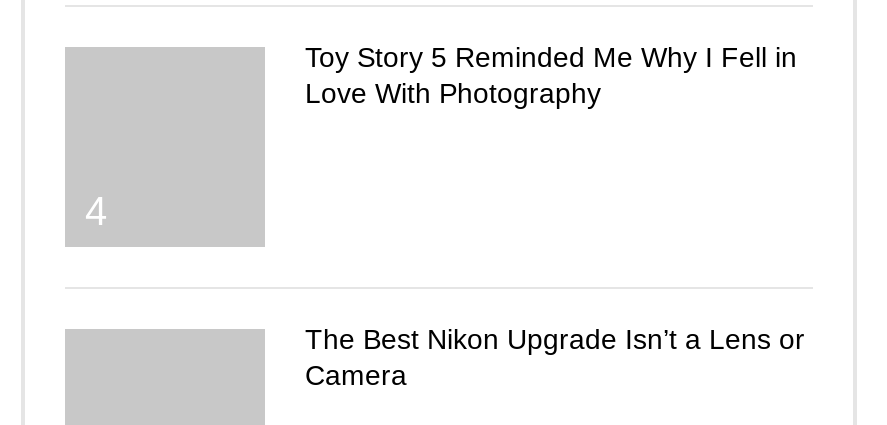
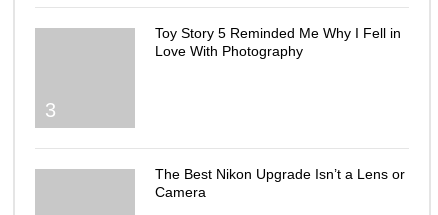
[85,188,107,232] 4 -> [45,99,56,121] 3

